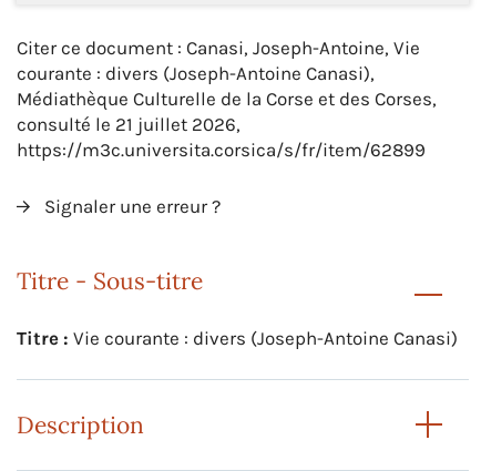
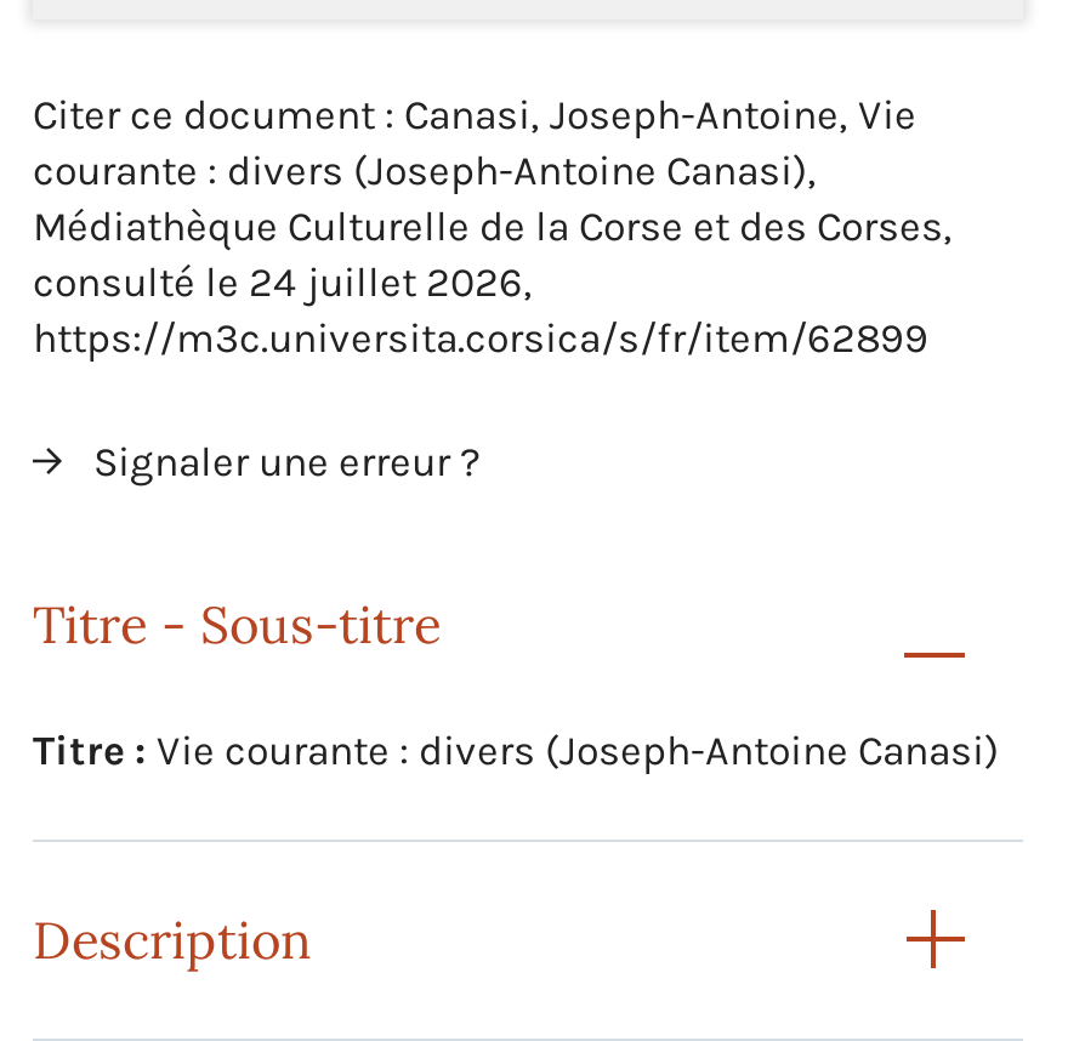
[17,113,240,135] consulté le 21 juillet 2026, -> [33,257,533,306] consulté le 24 juillet 2026,

